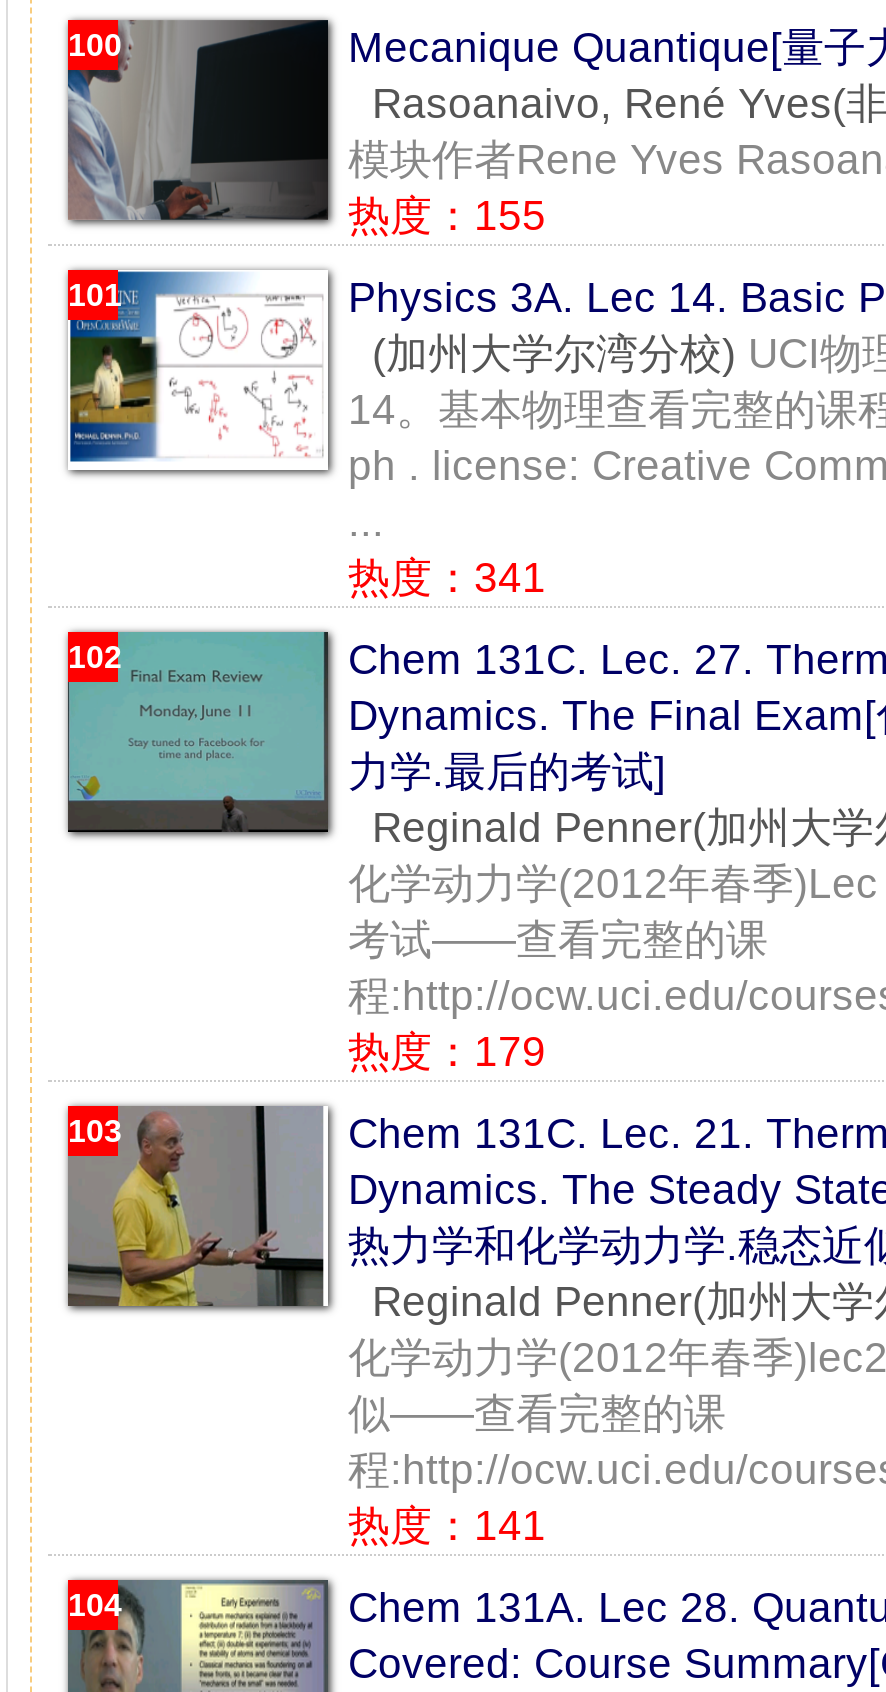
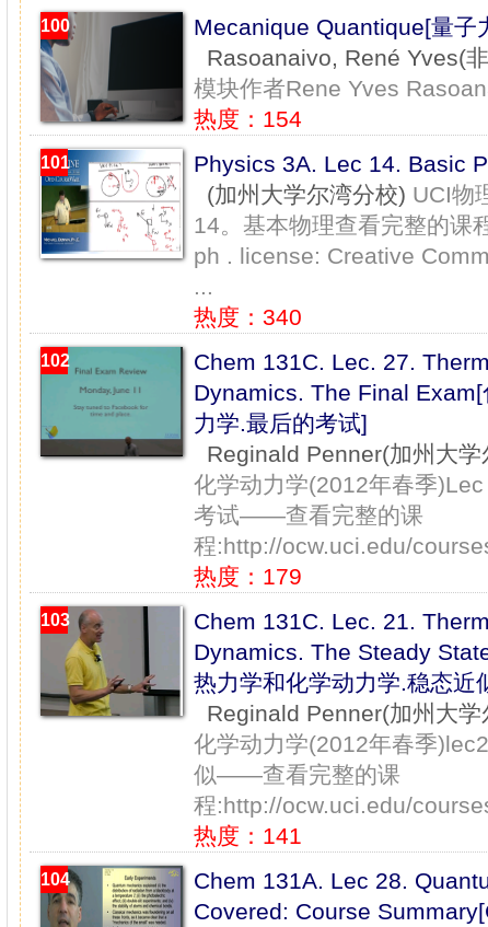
[348,192,546,238] 热度：155 -> [194,106,302,131] 热度：154
[348,554,546,600] 热度：341 -> [194,304,302,329] 热度：340

